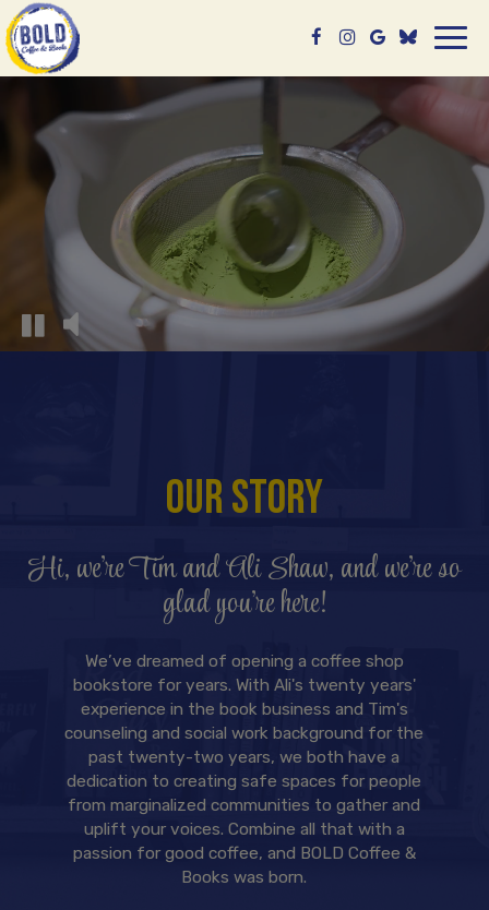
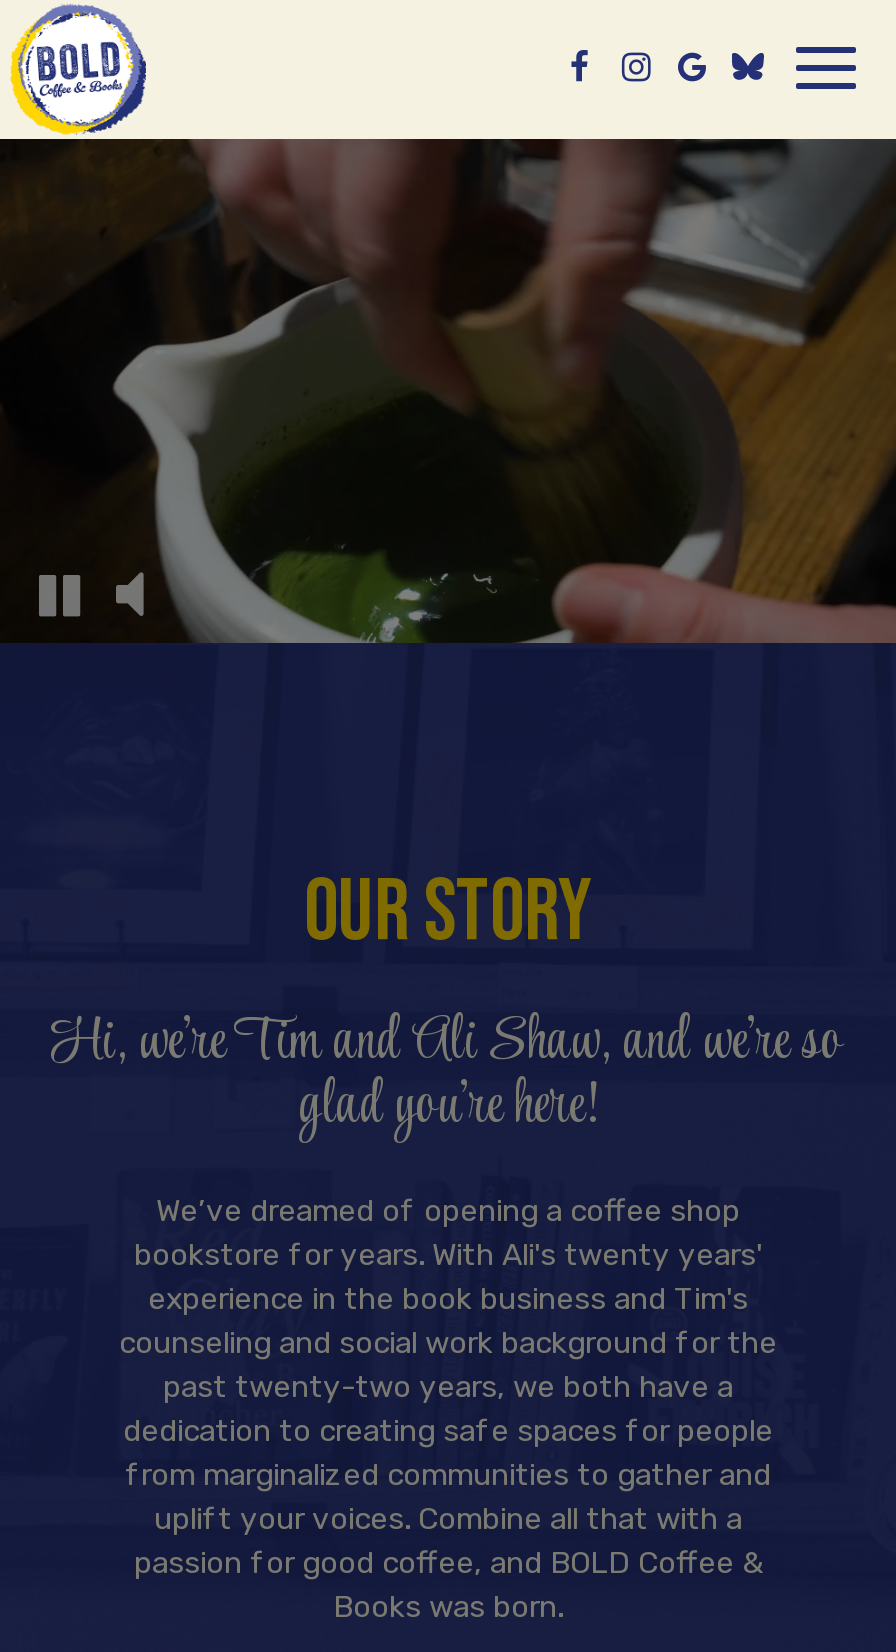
[3,76,486,351] [image] -> [6,139,890,643] [image]

